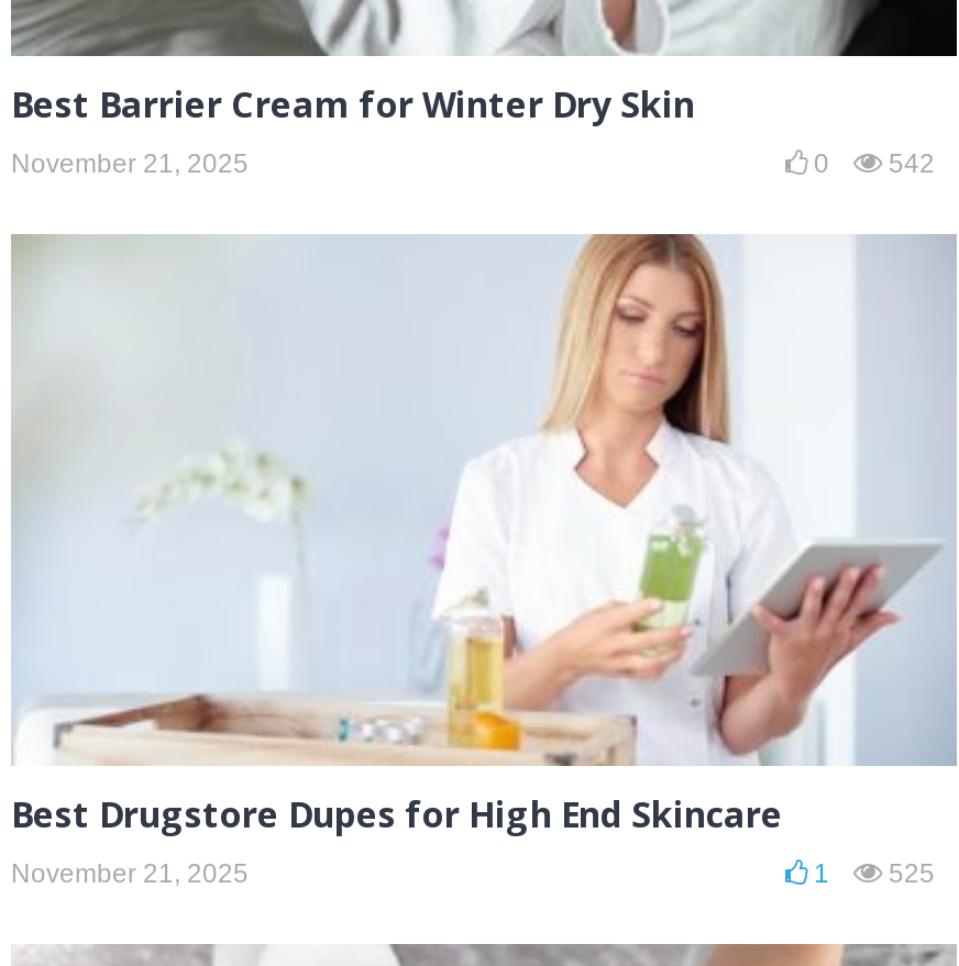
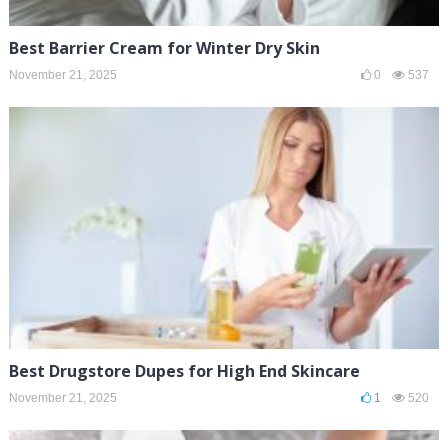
[814,149,935,180] 0 542 -> [374,68,429,82] 0 537
[814,858,935,889] 1 525 -> [374,391,429,405] 1 520

